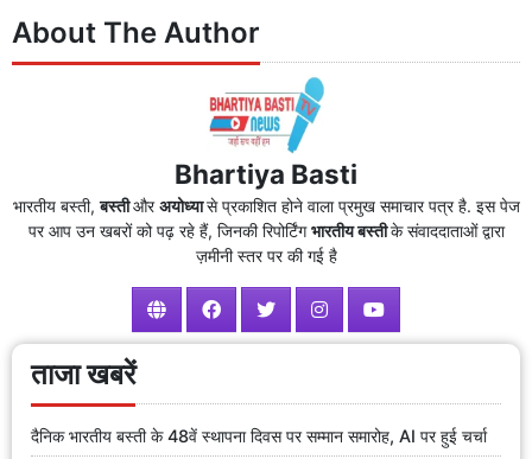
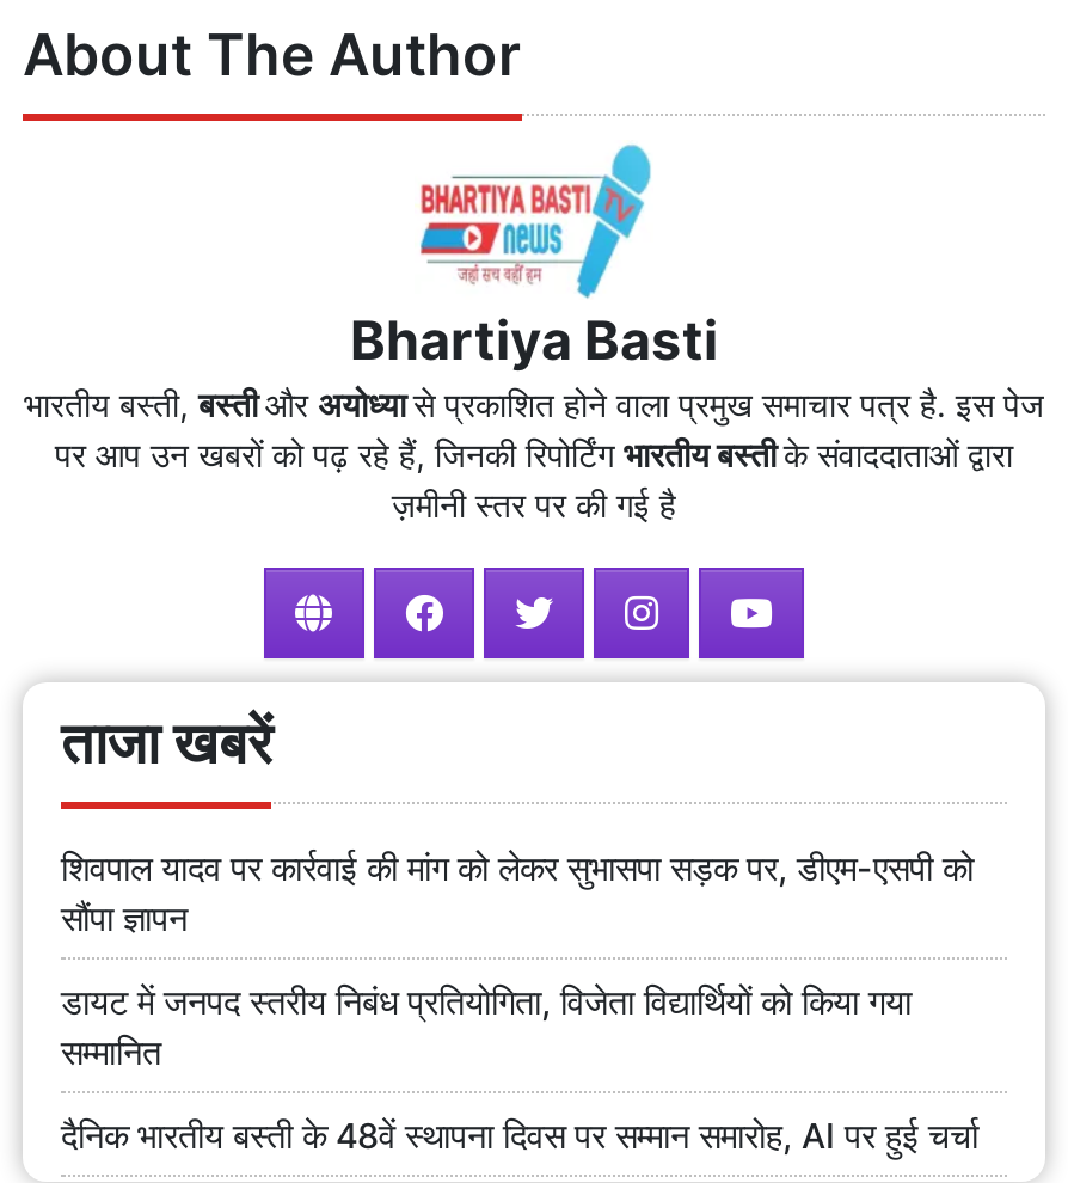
none -> [61,847,974,1071] शिवपाल यादव पर कार्रवाई की मांग को लेकर सुभासपा सड़क पर, डीएम-एसपी को | सौंपा ज्ञापन | डायट में जनपद स्तरीय निबंध प्रतियोगिता, विजेता विद्यार्थियों को किया गया | सम्मानित

